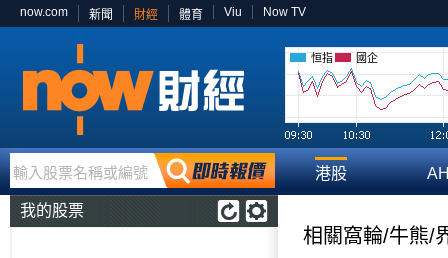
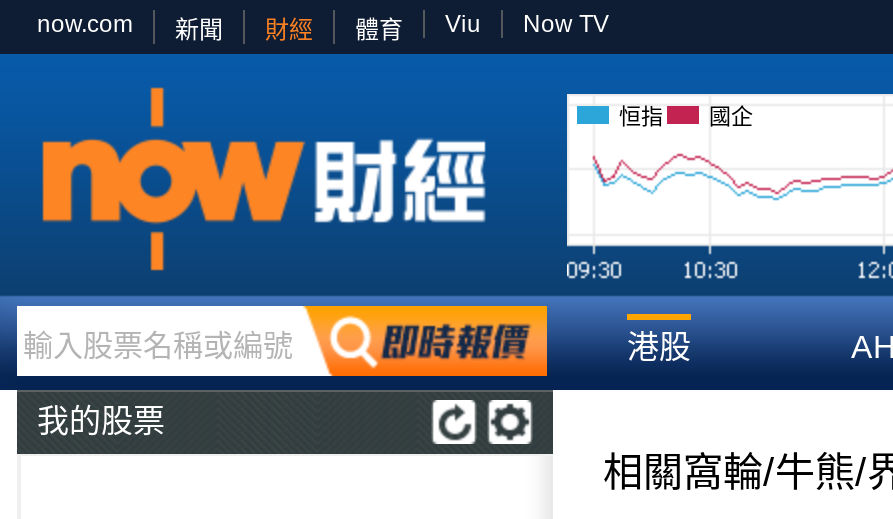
[297,68,445,111] [image] -> [593,138,887,220] [image]

